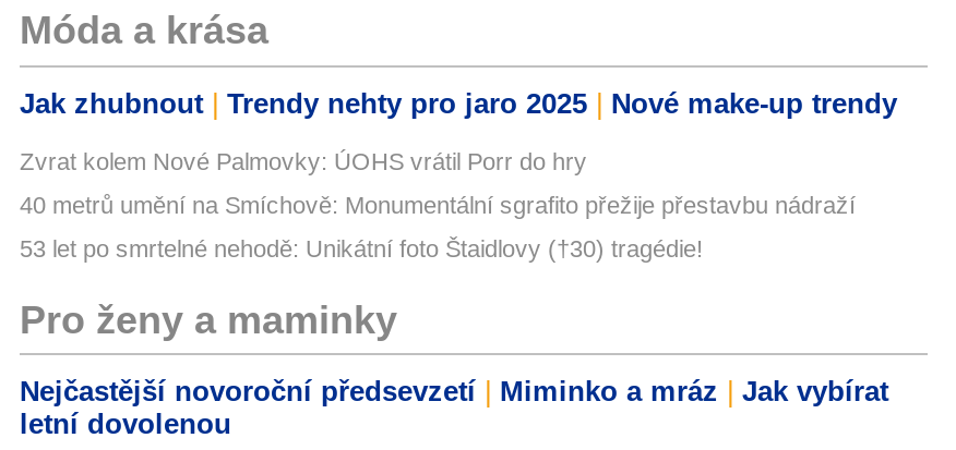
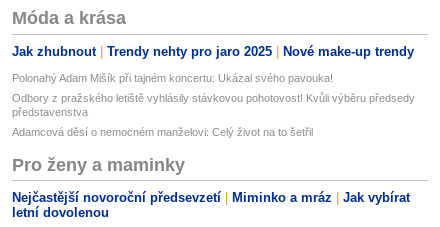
[20,148,587,174] Zvrat kolem Nové Palmovky: ÚOHS vrátil Porr do hry -> [12,72,333,84] Polonahý Adam Mišík při tajném koncertu: Ukázal svého pavouka!
[20,192,856,218] 40 metrů umění na Smíchově: Monumentální sgrafito přežije přestavbu nádraží -> [12,92,415,118] Odbory z pražského letiště vyhlásily stávkovou pohotovost! Kvůli výběru předsedy | představenstva
[20,235,703,262] 53 let po smrtelné nehodě: Unikátní foto Štaidlovy (†30) tragédie! -> [12,126,313,138] Adamcová děsí o nemocném manželovi: Celý život na to šetřil

